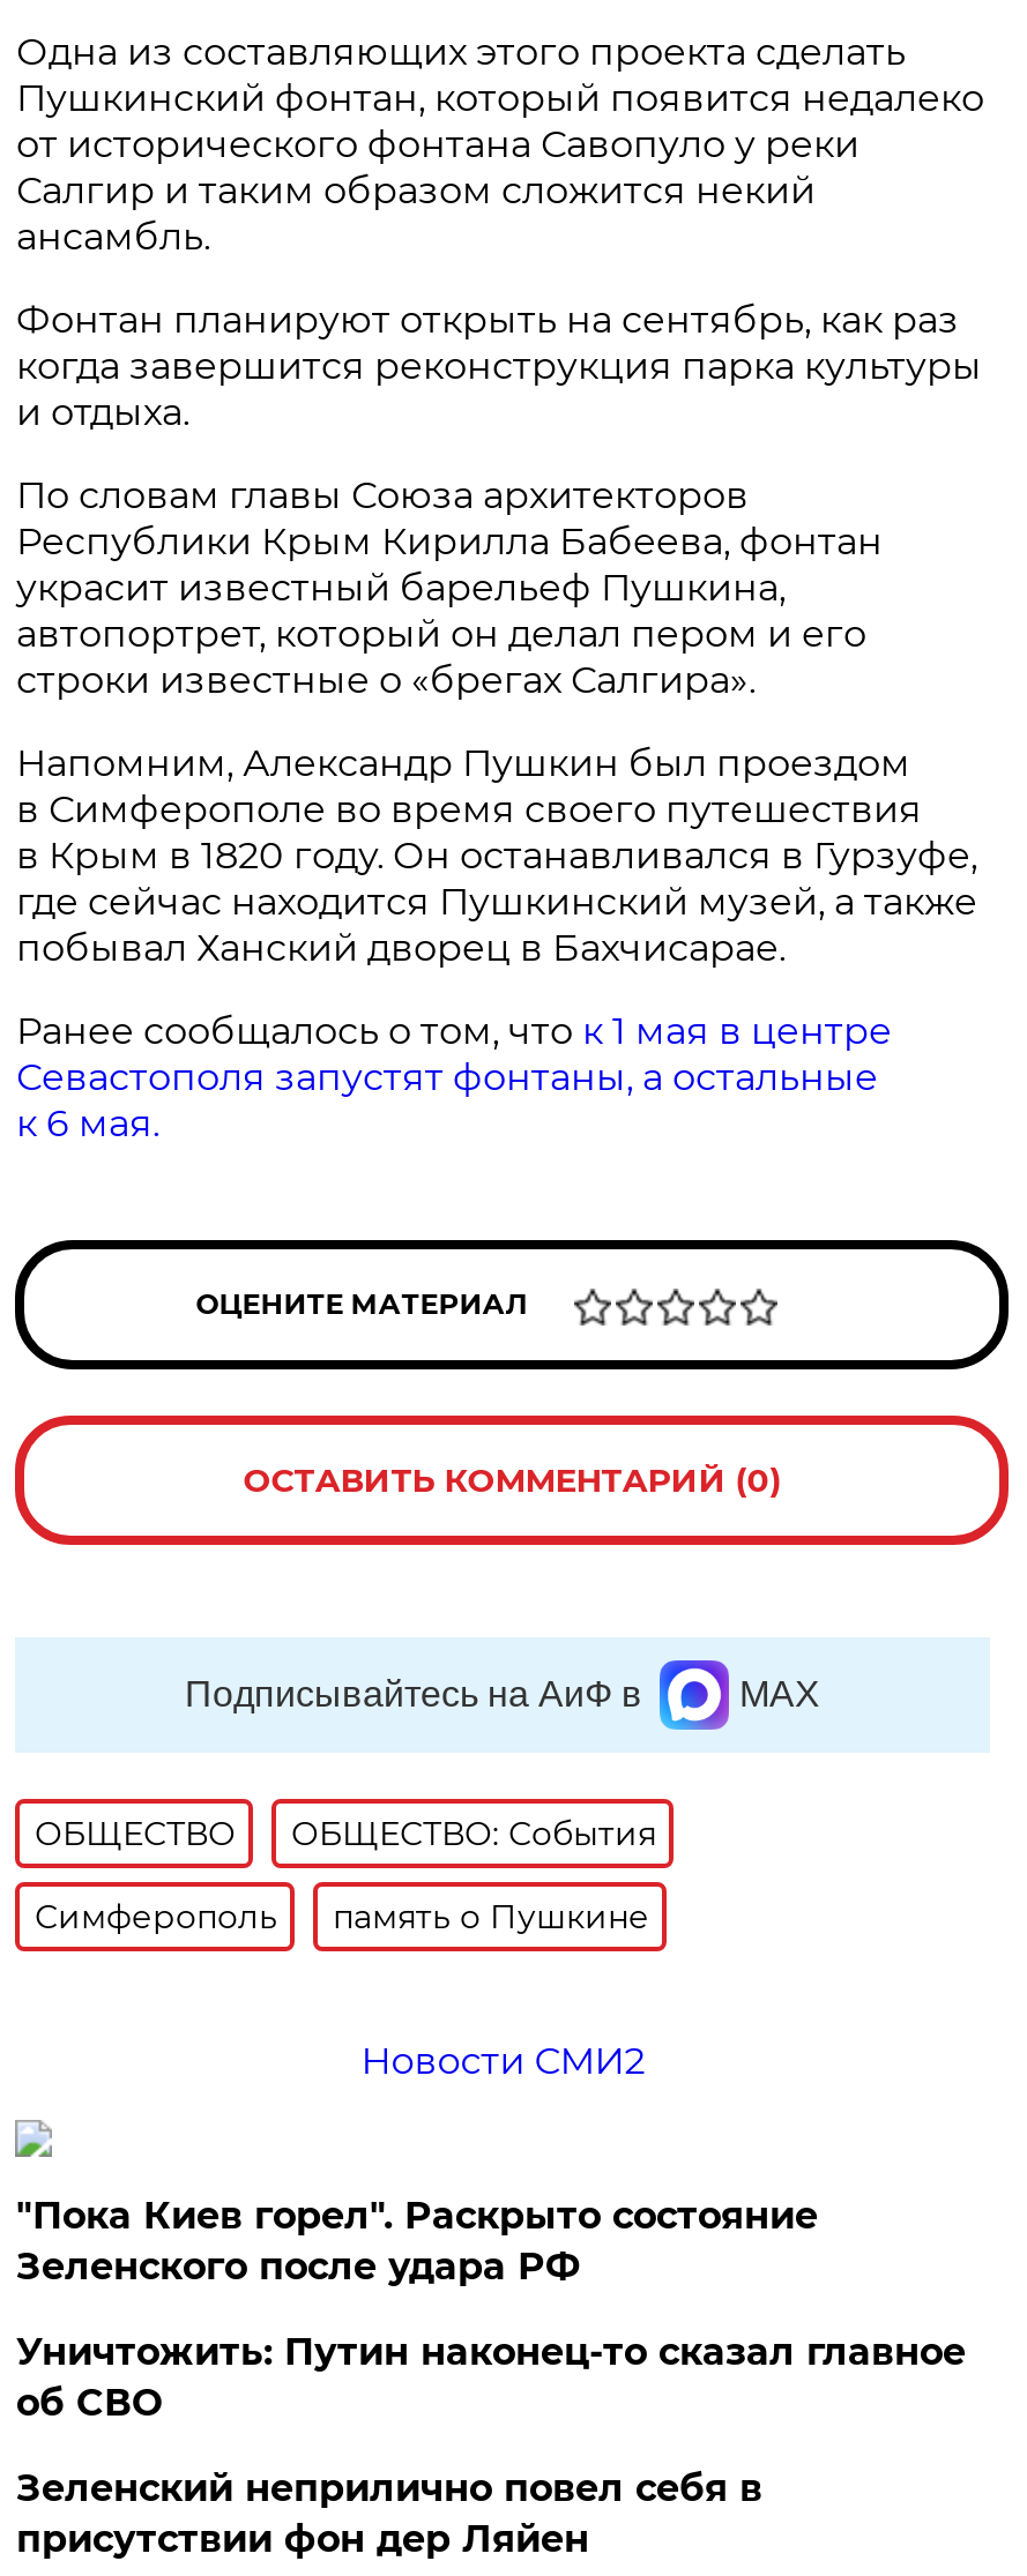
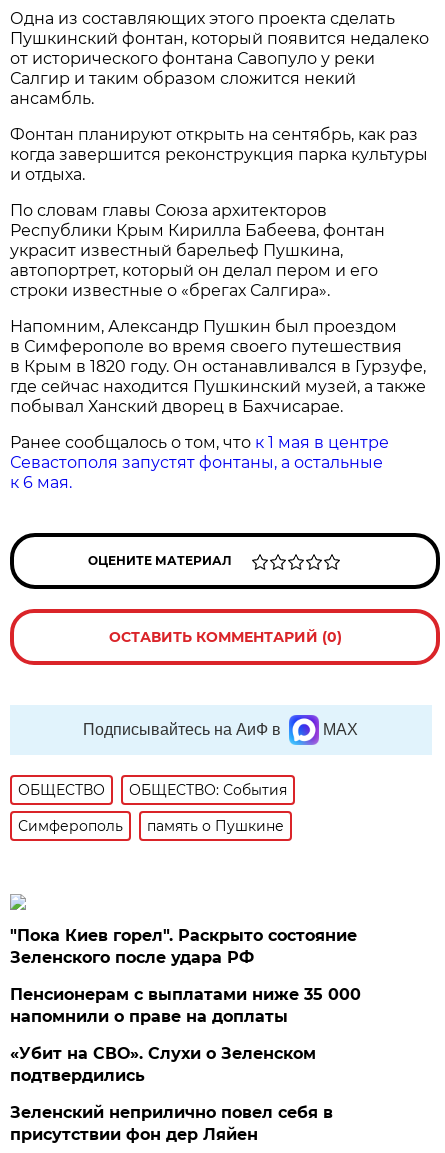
[361,2039,645,2083] Новости СМИ2 -> none
moved [16,2194,818,2288] -> [10,926,357,967]: "Пока Киев горел". Раскрыто состояние | Зеленского после удара РФ
[16,2330,966,2425] Уничтожить: Путин наконец-то сказал главное | об СВО -> [10,985,361,1085] Пенсионерам с выплатами ниже 35 000 | напомнили о праве на доплаты | «Убит на СВО». Слухи о Зеленском | подтвердились

